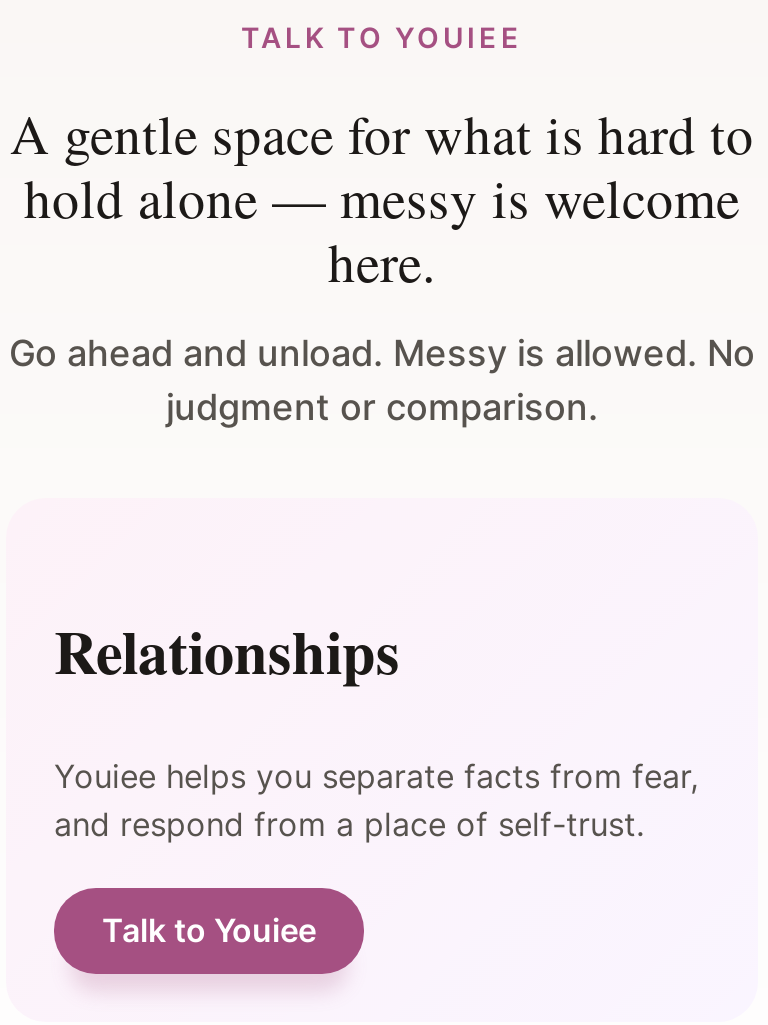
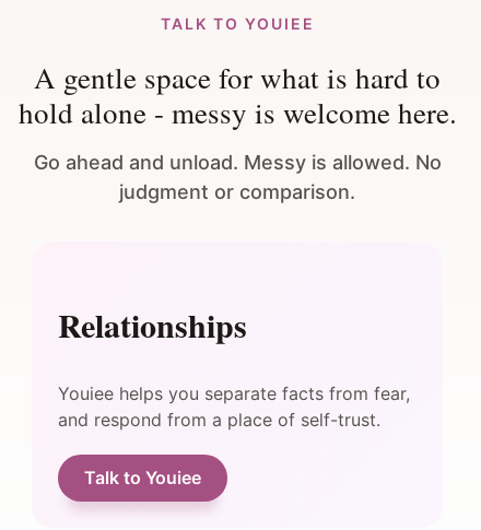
[24,162,740,298] hold alone — messy is welcome | here. -> [18,93,456,132] hold alone - messy is welcome here.

